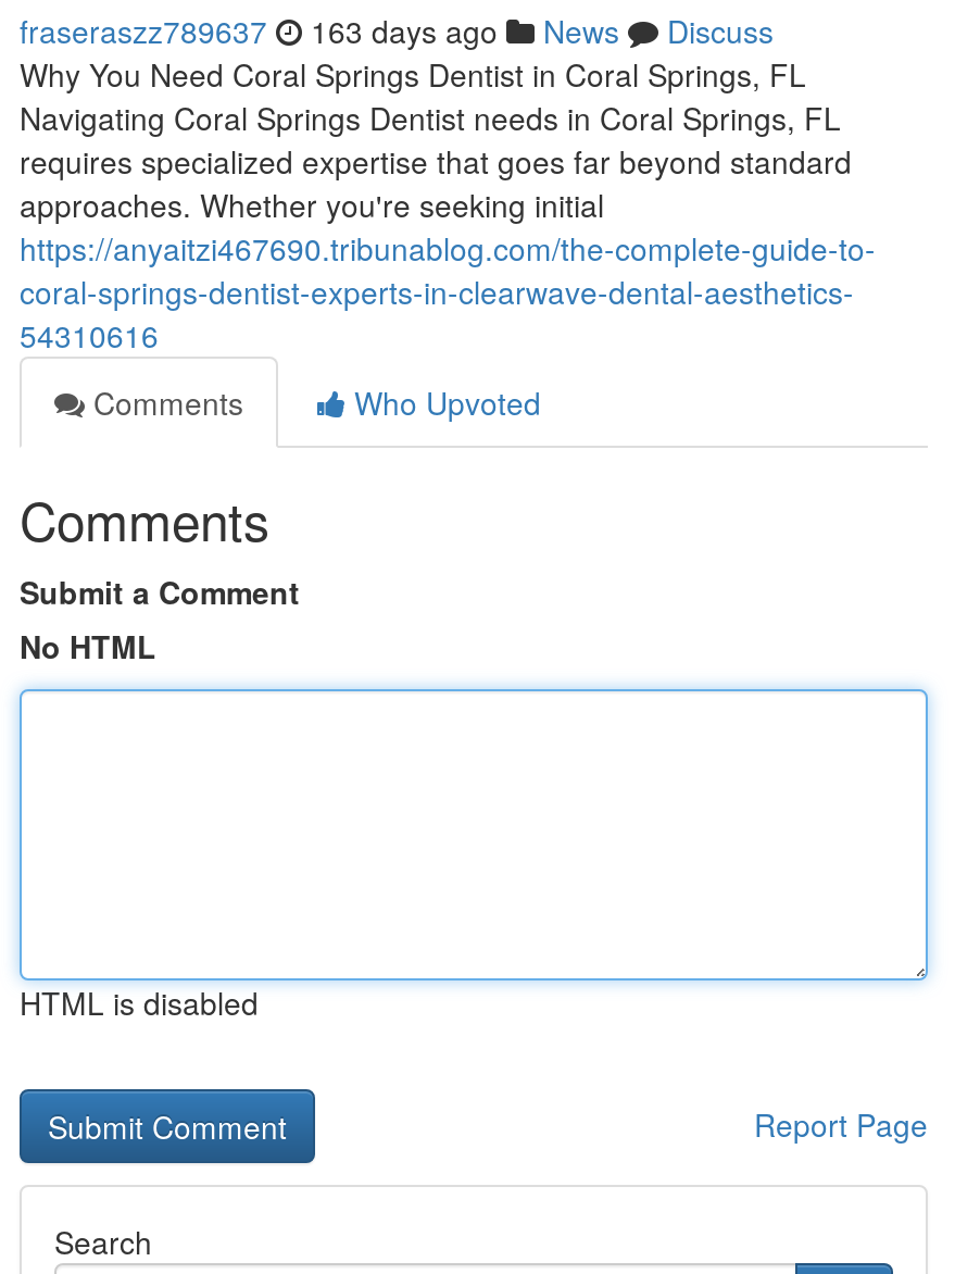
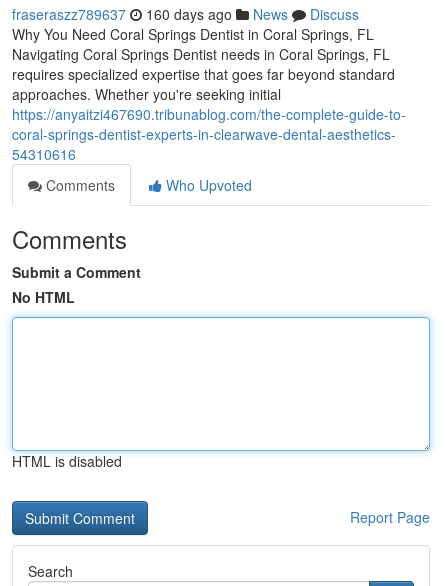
[20,9,774,52] fraseraszz789637 163 days ago News Discuss -> [12,4,359,24] fraseraszz789637 160 days ago News Discuss

